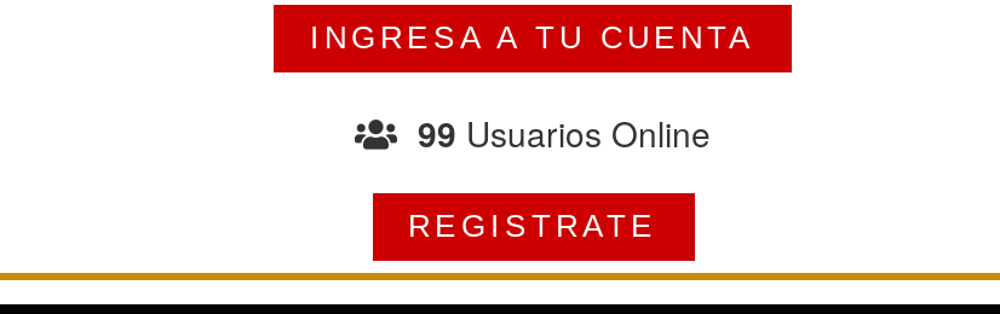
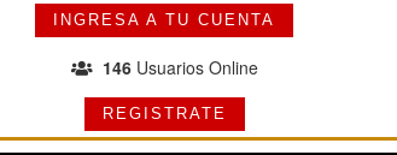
[418,109,711,157] 99 Usuarios Online -> [102,55,258,79] 146 Usuarios Online

